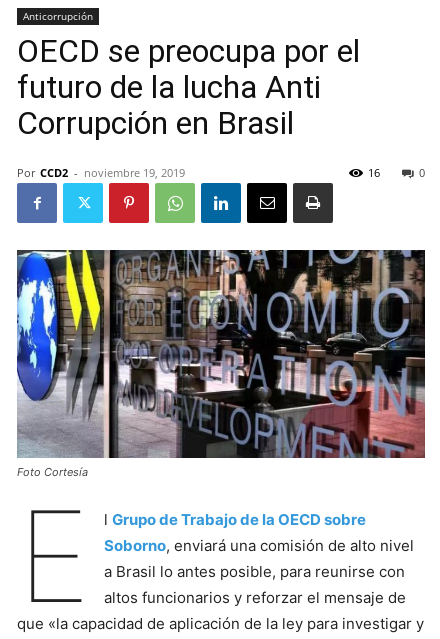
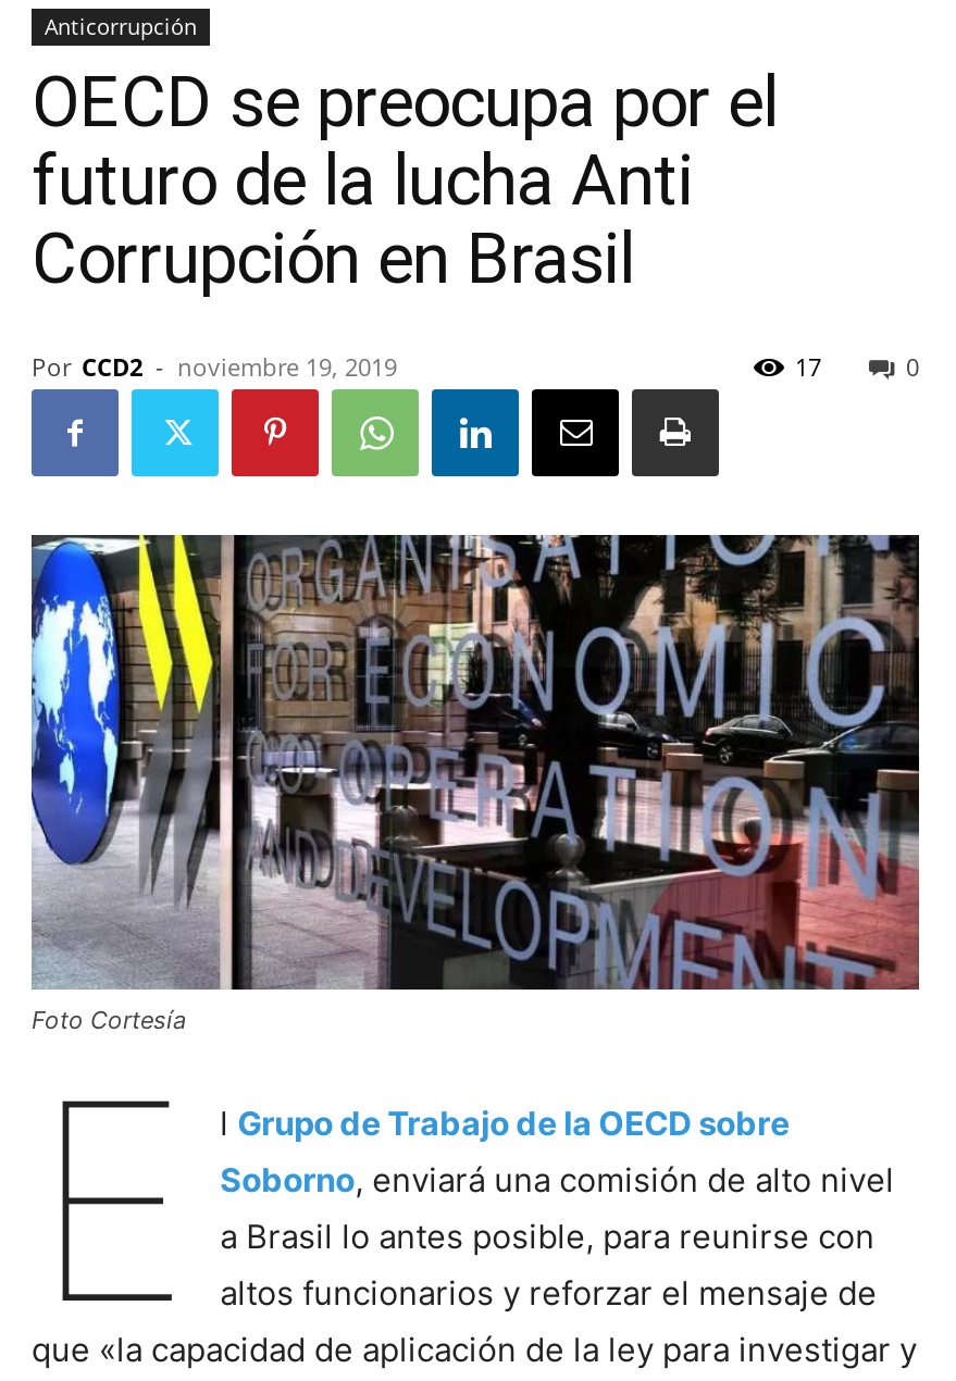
[368,165,380,180] 16 -> [795,351,821,384] 17

